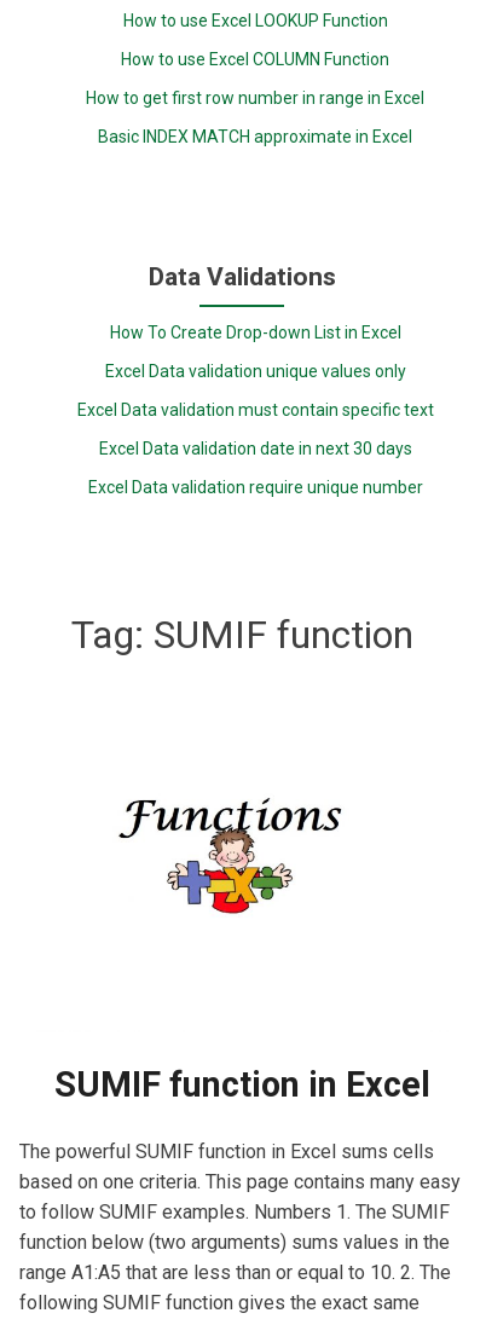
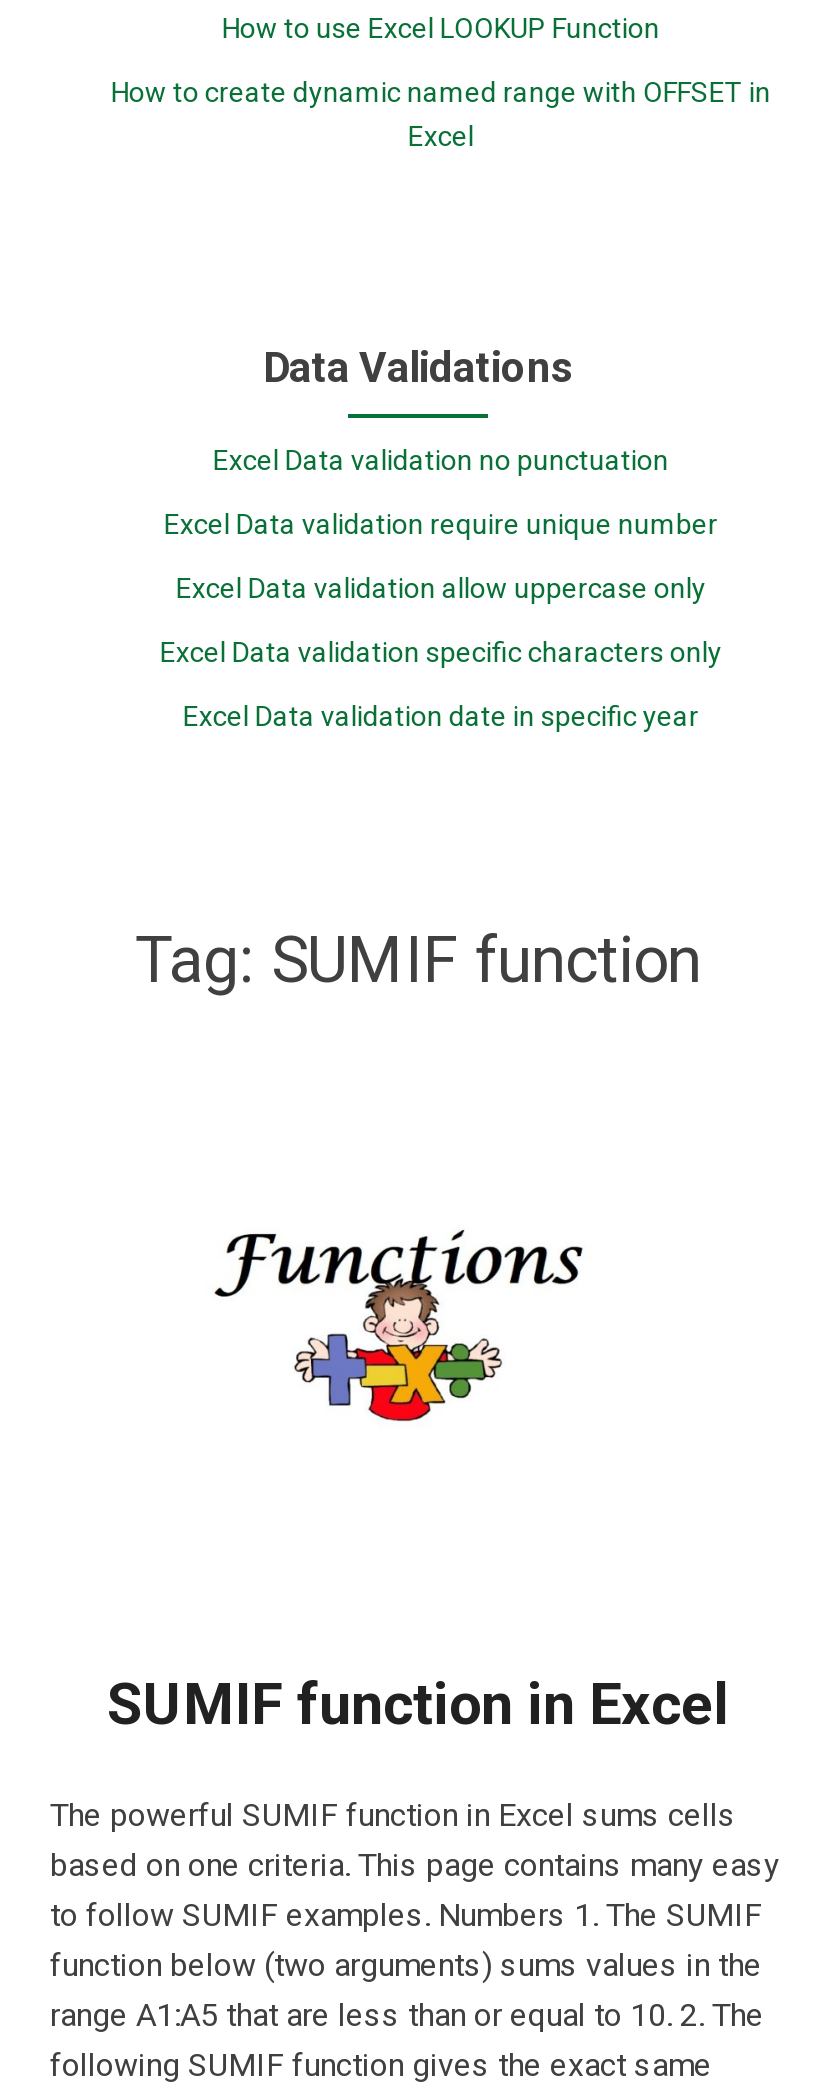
[86,49,425,146] How to use Excel COLUMN Function | How to get first row number in range in Excel | Basic INDEX MATCH approximate in Excel -> [111,75,771,151] How to create dynamic named range with OFFSET in | Excel
[77,323,434,459] How To Create Drop-down List in Excel | Excel Data validation unique values only | Excel Data validation must contain specific text | Excel Data validation date in next 30 days -> [213,445,669,477] Excel Data validation no punctuation
moved [88,478,423,497] -> [164,509,718,541]: Excel Data validation require unique number
none -> [160,573,722,733] Excel Data validation allow uppercase only | Excel Data validation specific characters only | Excel Data validation date in specific year

